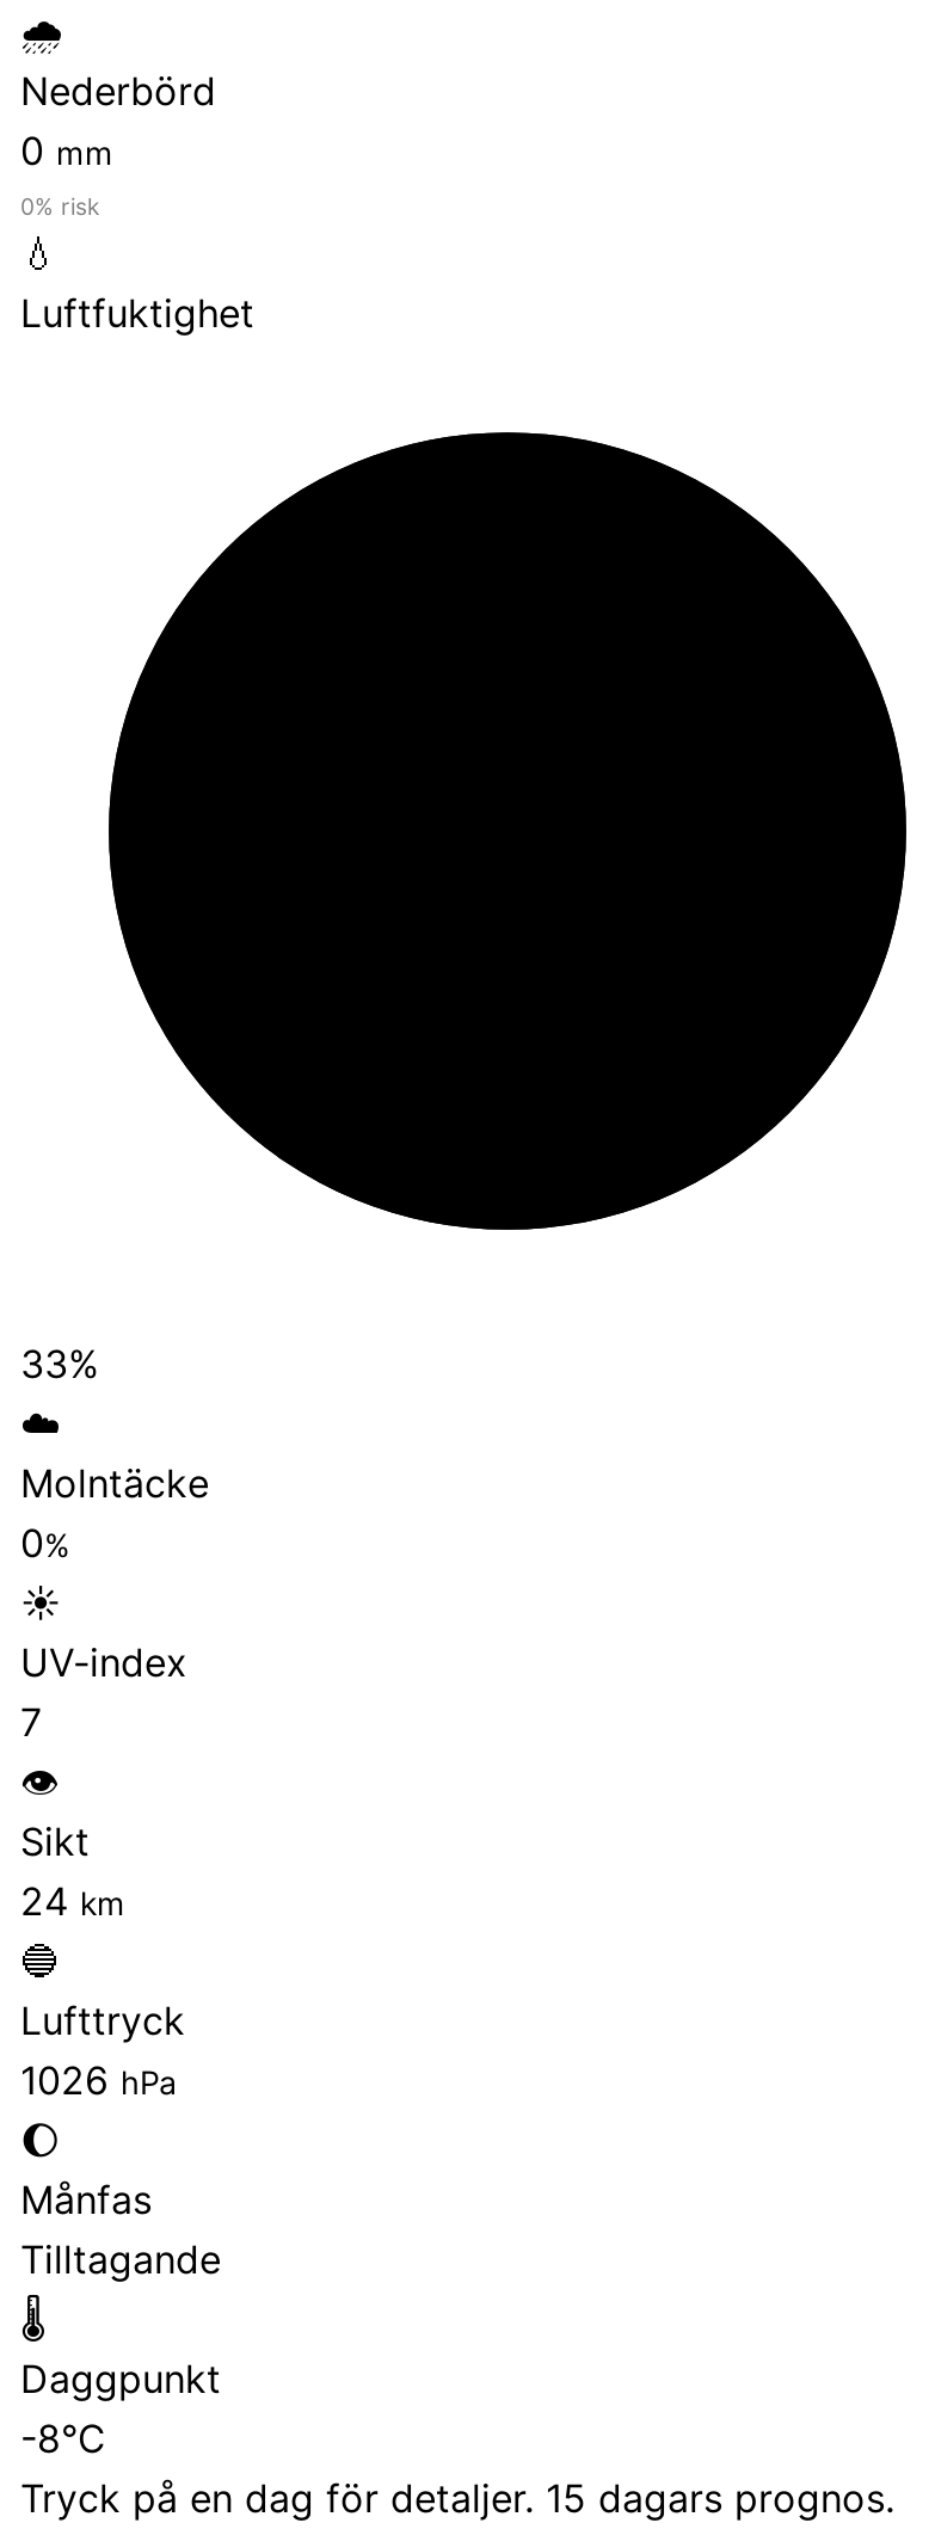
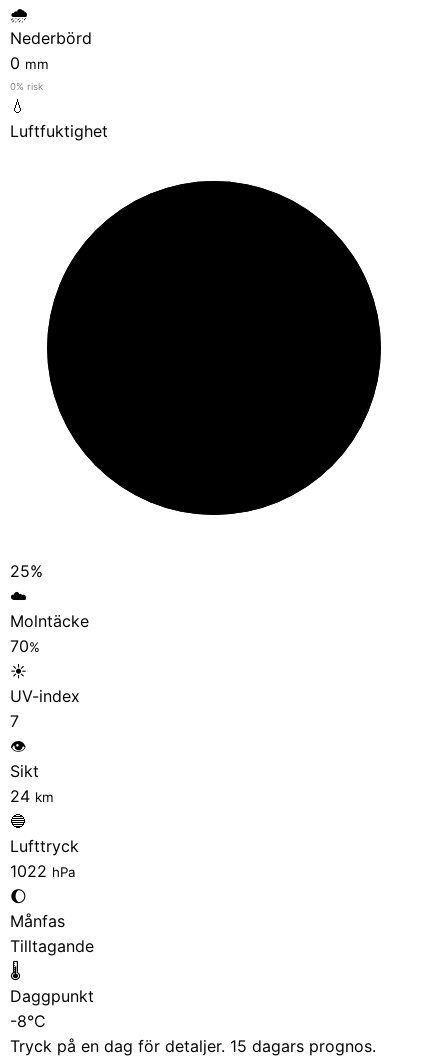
[20,1339,99,1387] 33% -> [10,561,43,581] 25%
[20,1518,70,1566] 0% -> [10,636,40,656] 70%
[20,2056,178,2103] 1026 hPa -> [10,861,76,881] 1022 hPa

